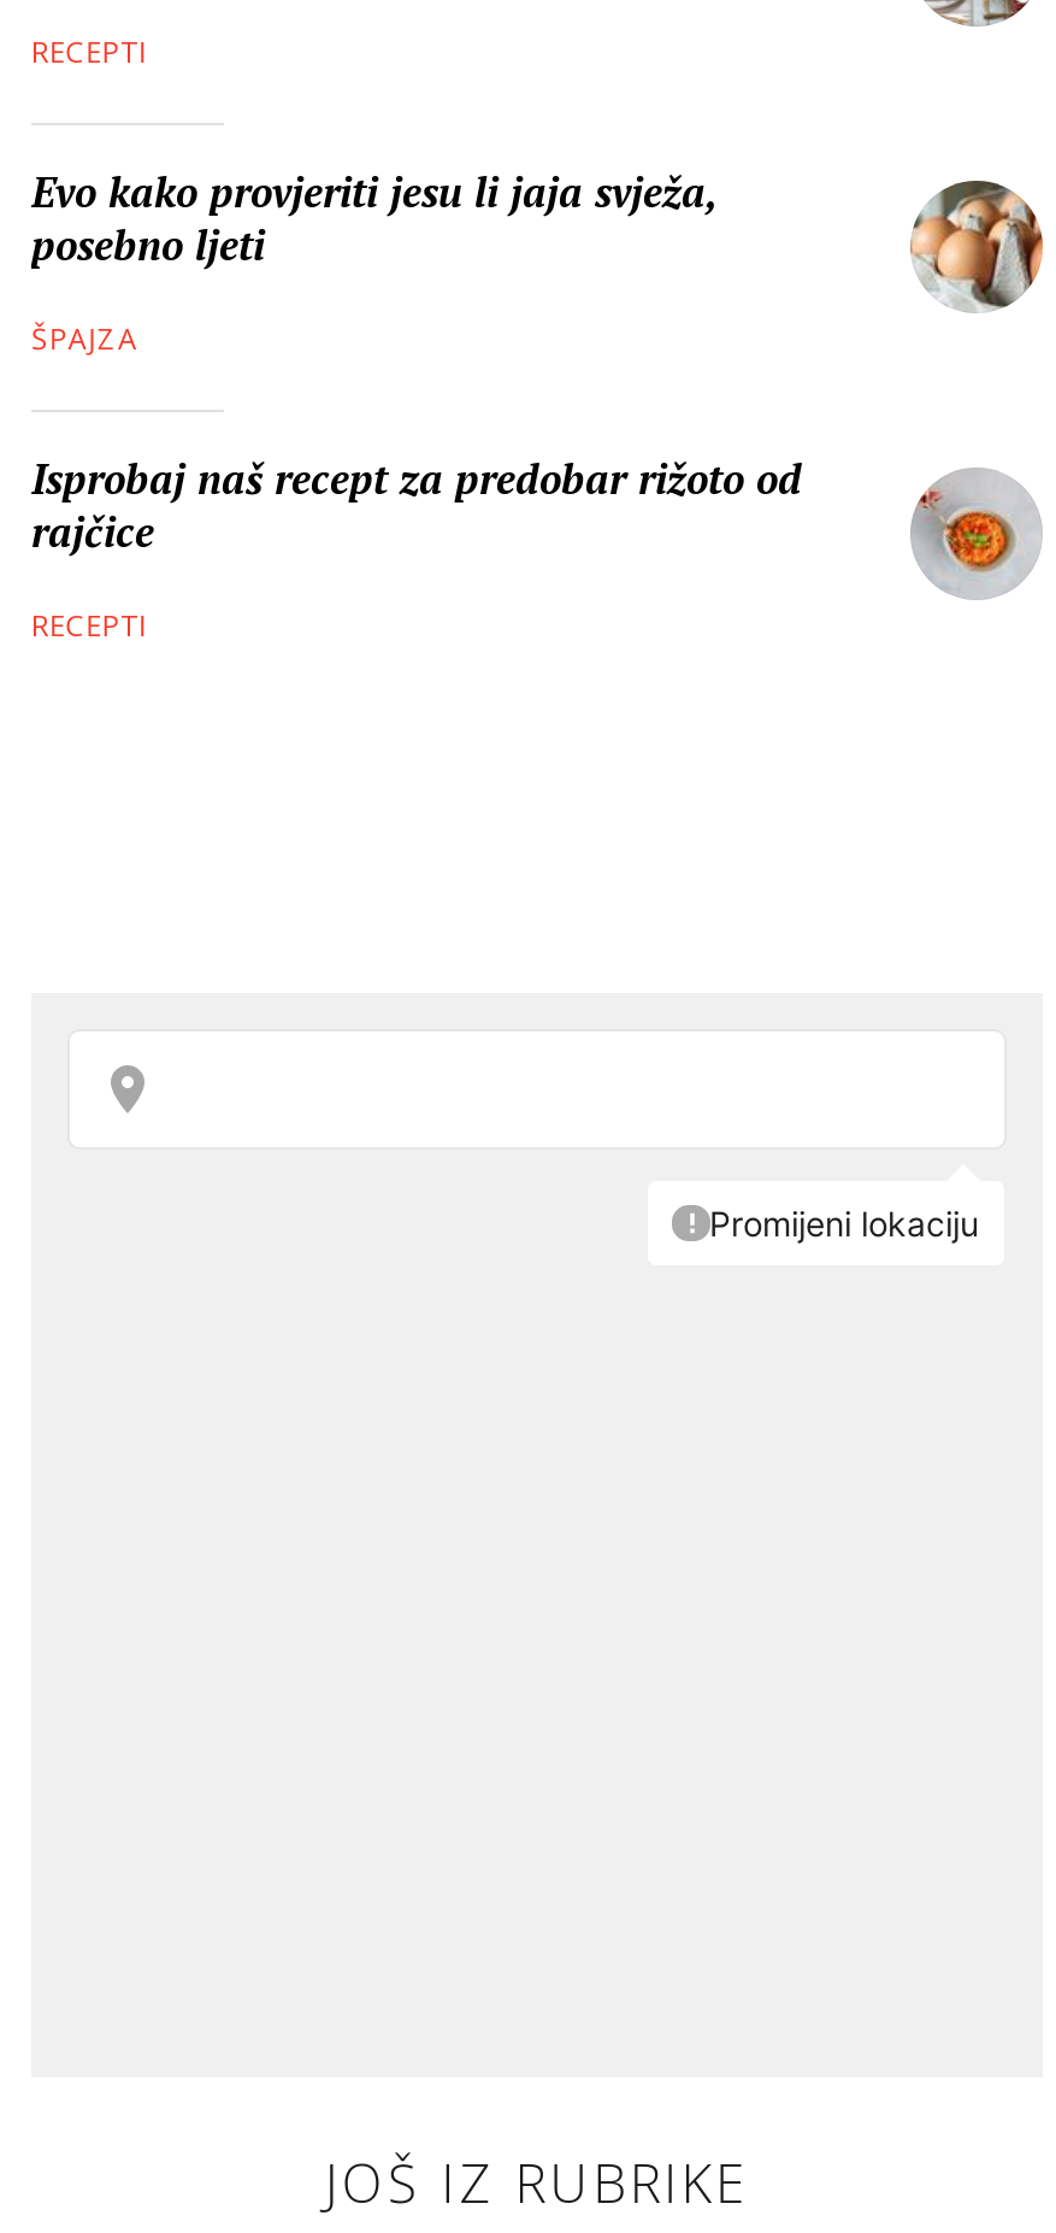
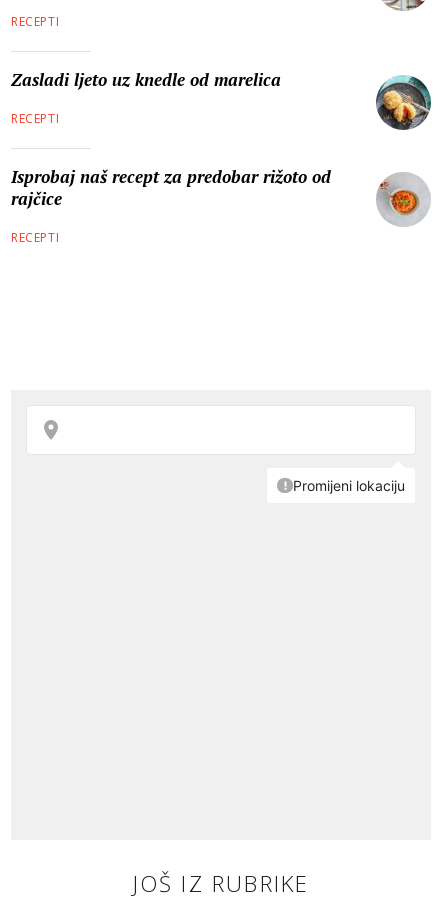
[31,163,718,271] Evo kako provjeriti jesu li jaja svježa, | posebno ljeti -> [11,68,281,91] Zasladi ljeto uz knedle od marelica
[908,178,1045,313] [image] -> [375,75,432,131] [image]
[31,317,139,358] ŠPAJZA -> [11,110,59,127] RECEPTI

